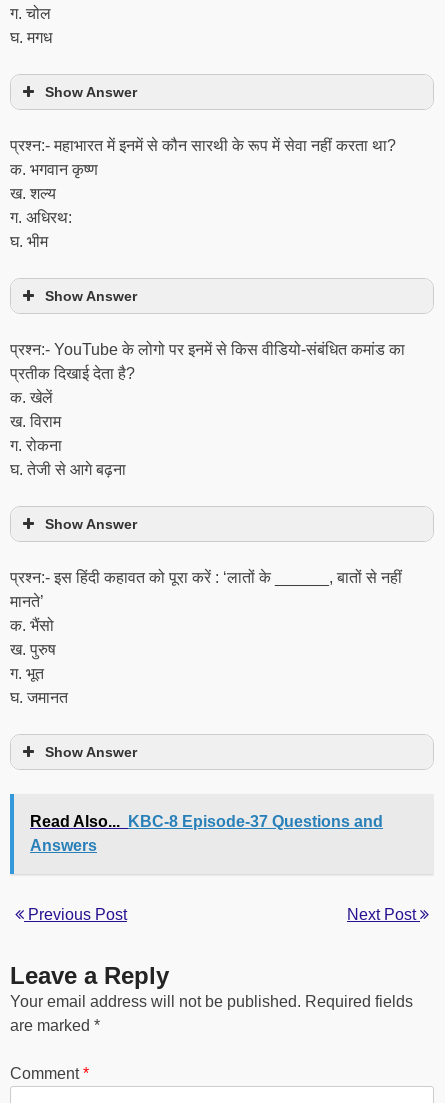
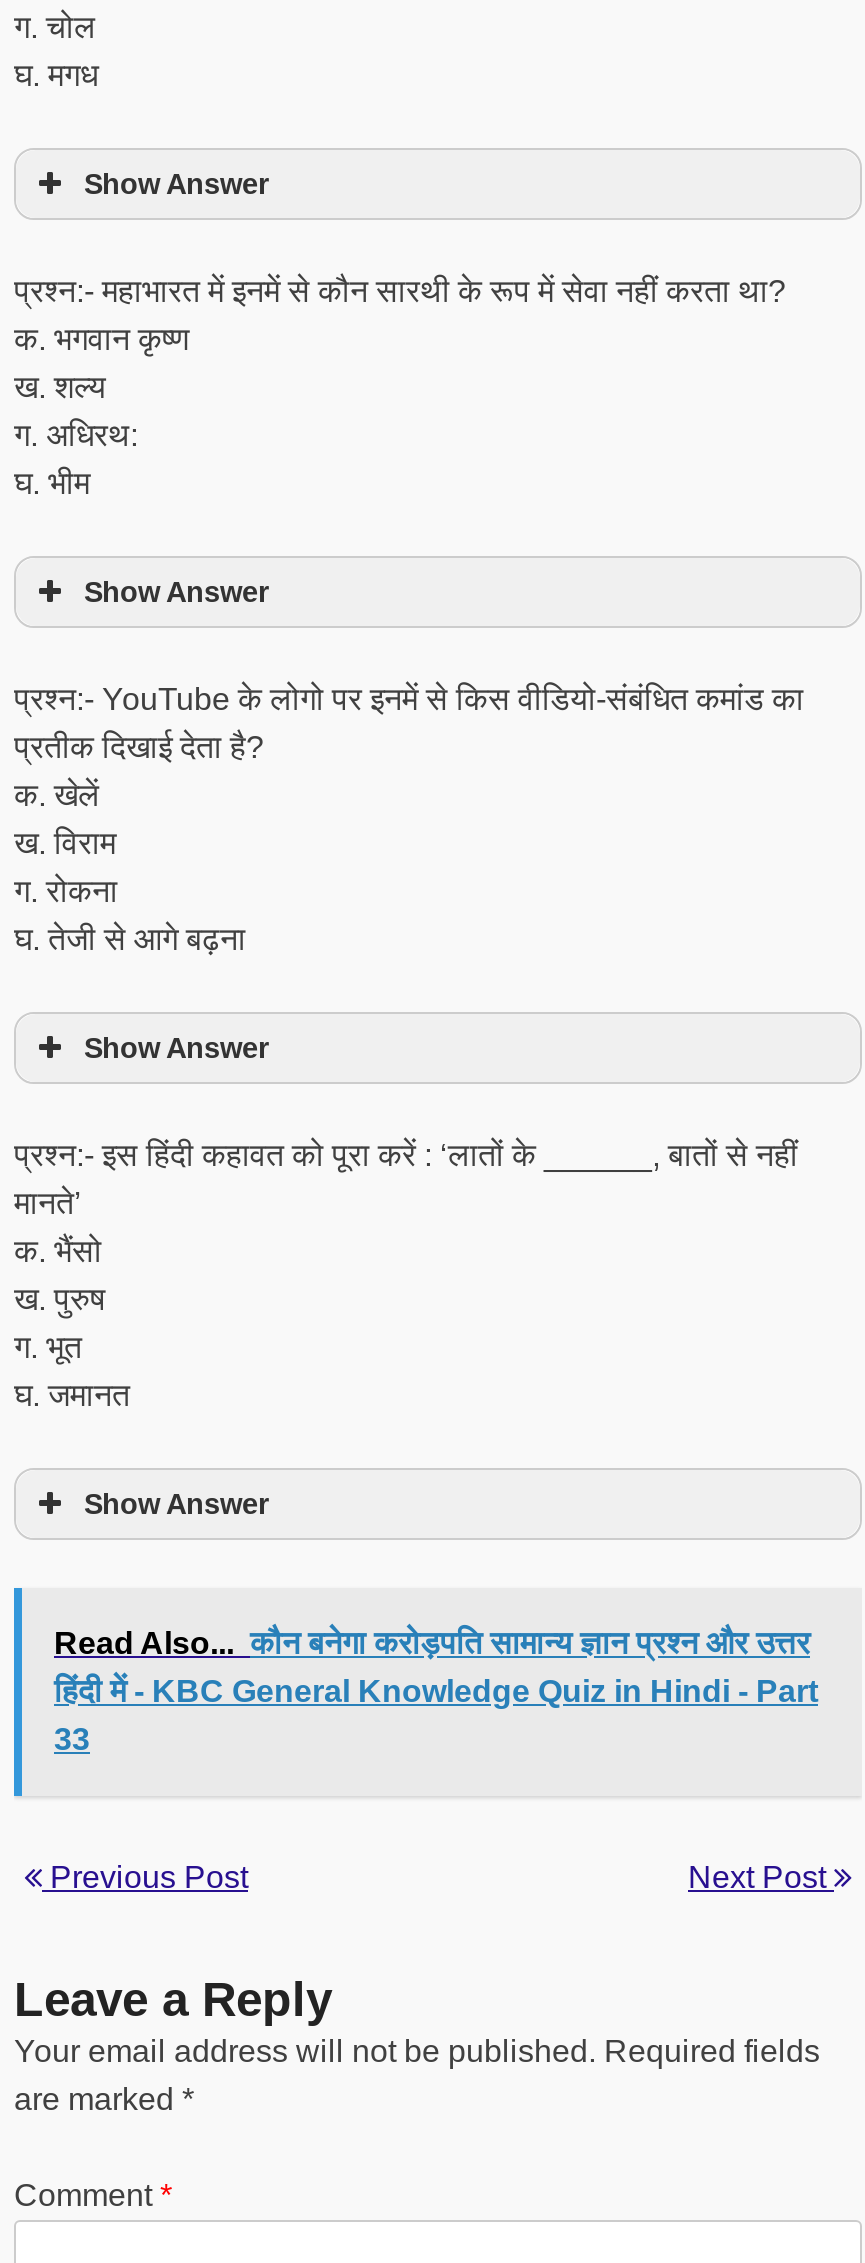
[30,813,383,854] Read Also... KBC-8 Episode-37 Questions and | Answers -> [54,1626,818,1756] Read Also... कौन बनेगा करोड़पति सामान्य ज्ञान प्रश्न और उत्तर | हिंदी में - KBC General Knowledge Quiz in Hindi - Part | 33

